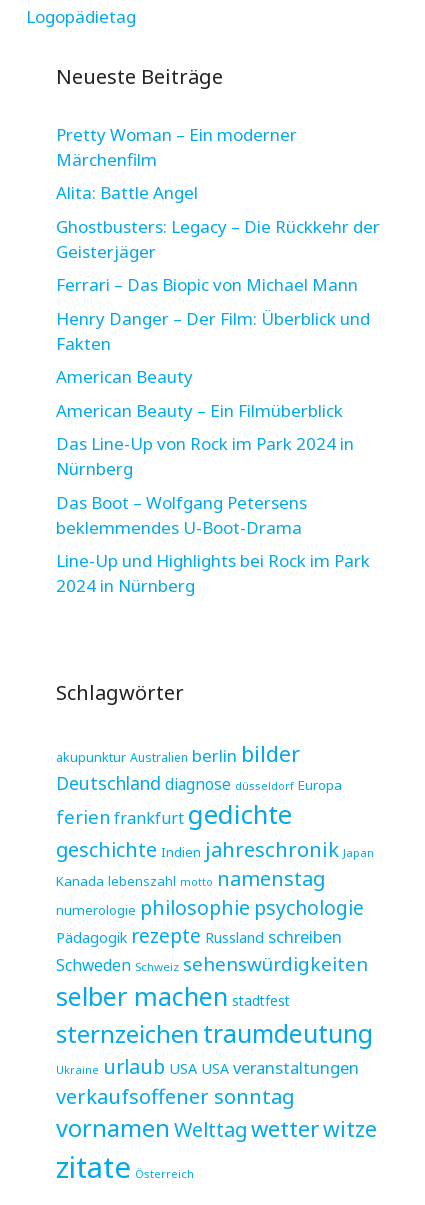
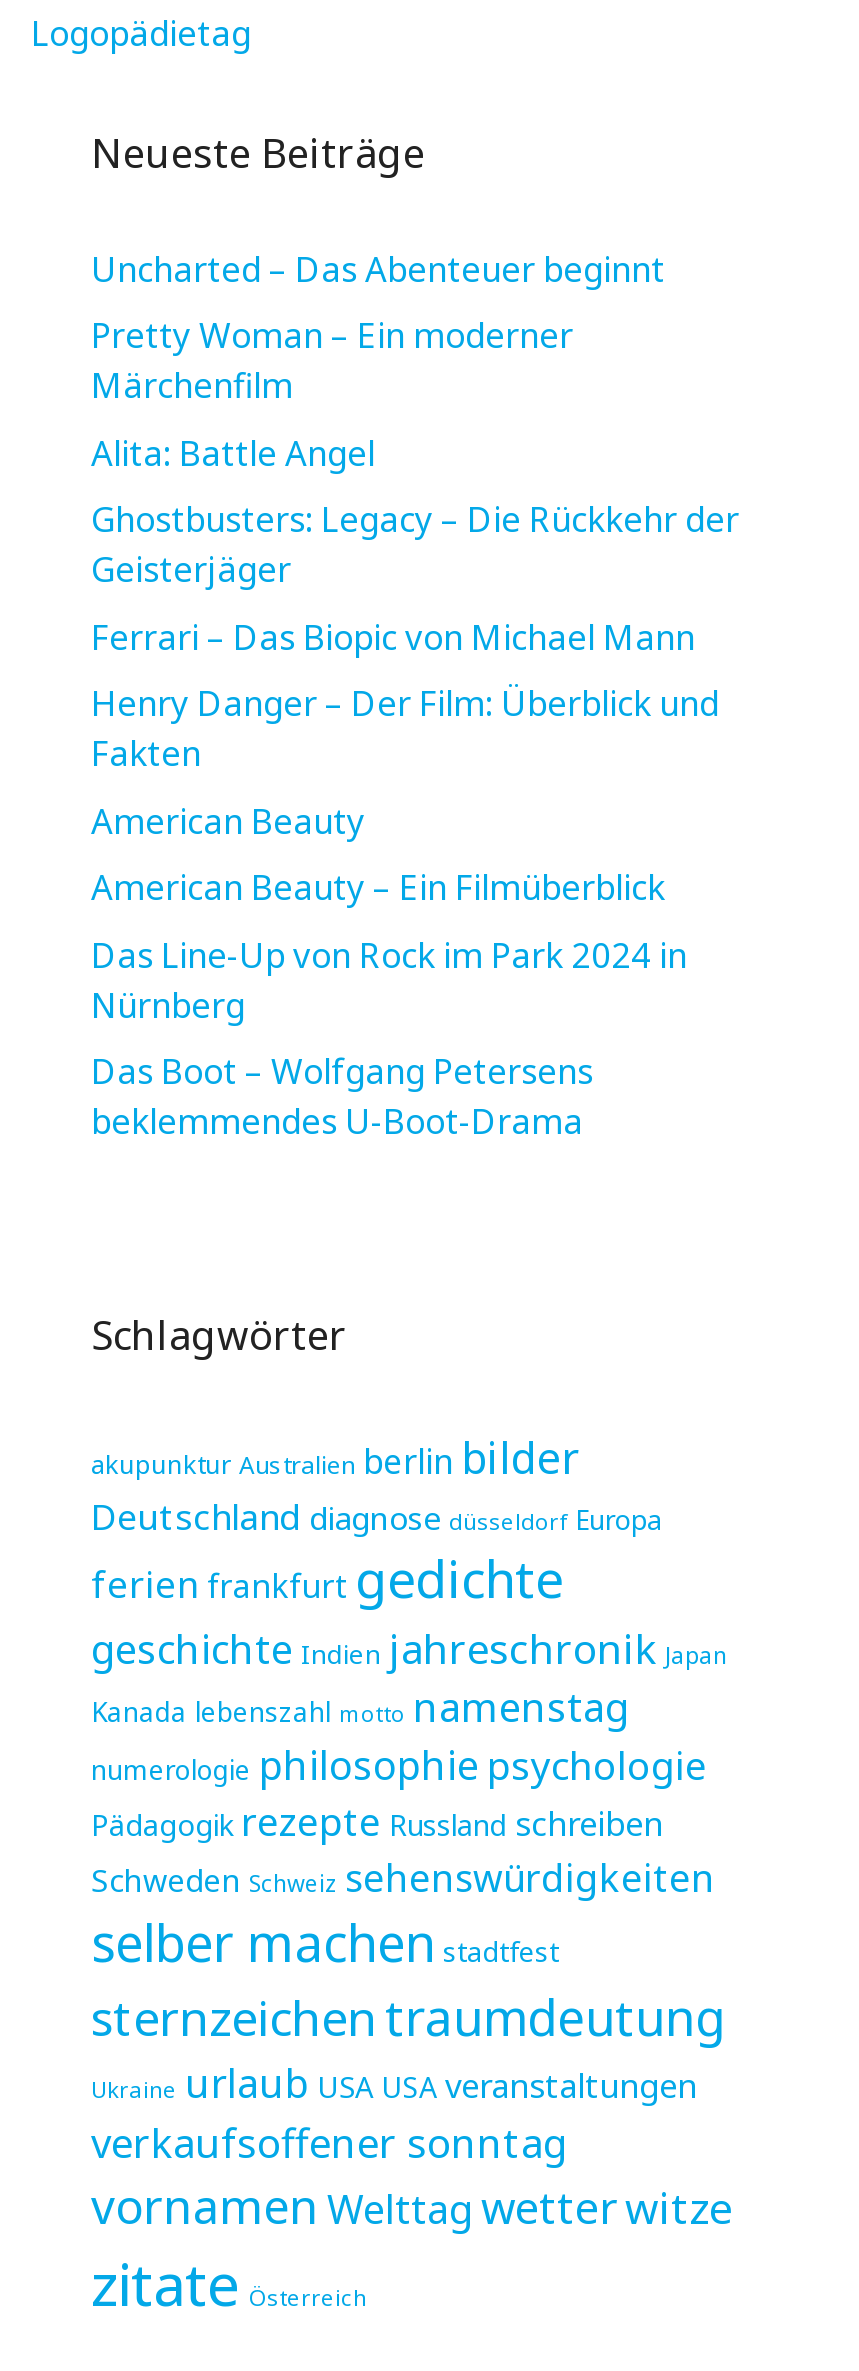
none -> [91,245,665,291] Uncharted – Das Abenteuer beginnt
moved [56,122,380,538] -> [91,312,739,1144]: Pretty Woman – Ein moderner | Märchenfilm | Alita: Battle Angel | ... | Das Boot – Wolfgang Petersens | beklemmendes U-Boot-Drama
[56,549,370,597] Line-Up und Highlights bei Rock im Park | 2024 in Nürnberg -> none

